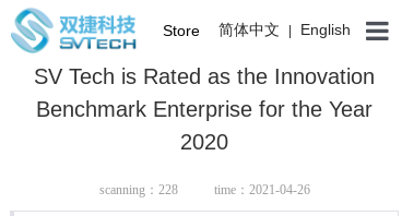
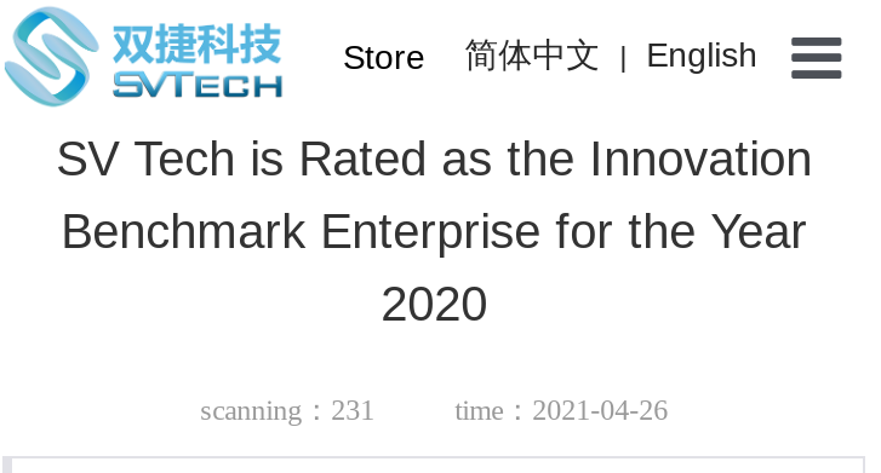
[99,182,178,197] scanning：228 -> [200,393,375,427] scanning：231

